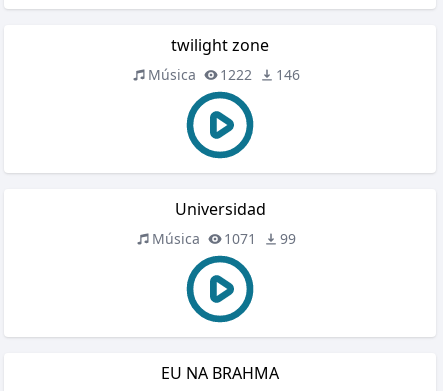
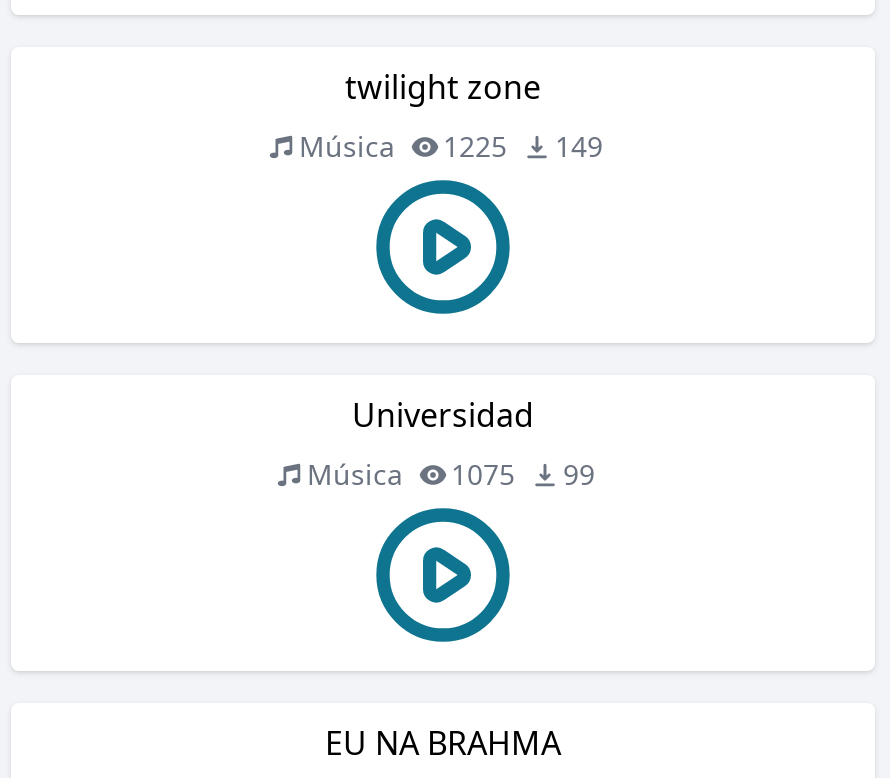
[220,65,252,84] 1222 -> [443,127,507,165] 1225
[276,65,300,84] 146 -> [555,127,603,165] 149
[152,229,296,248] Música 1071 99 -> [307,455,595,493] Música 1075 99

